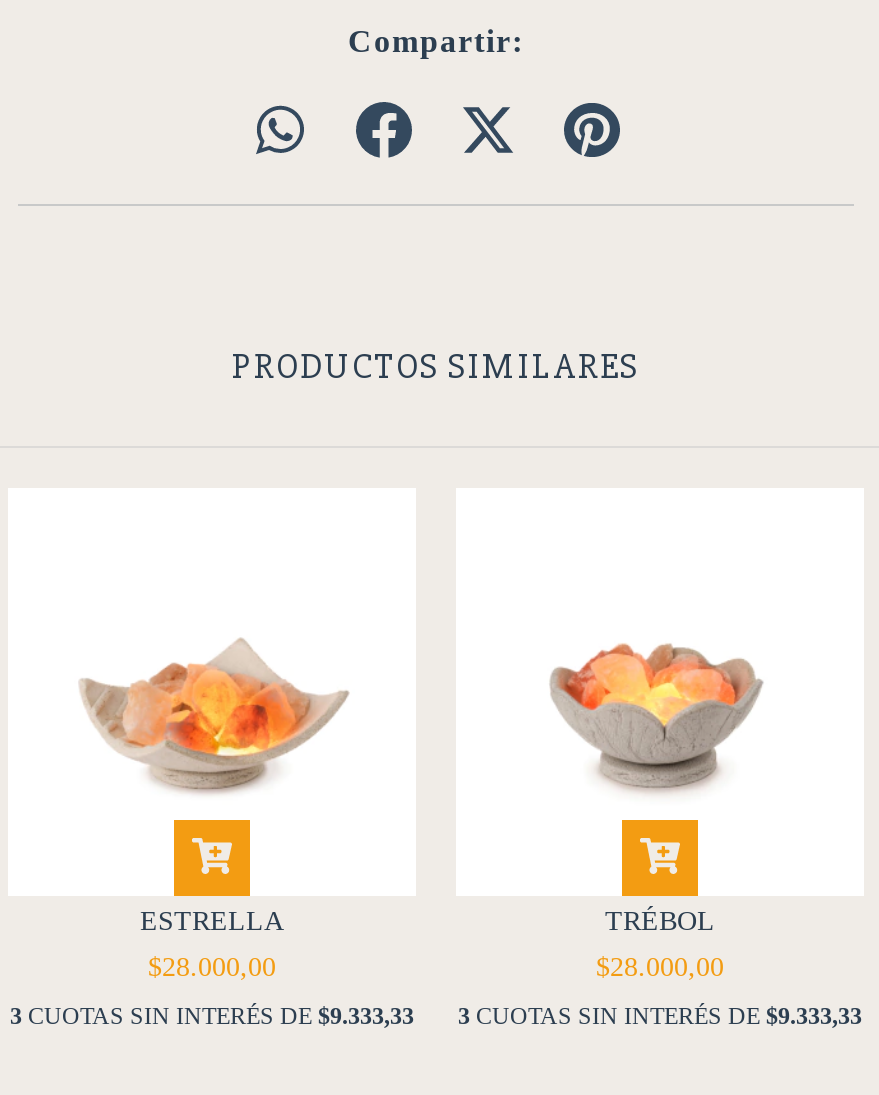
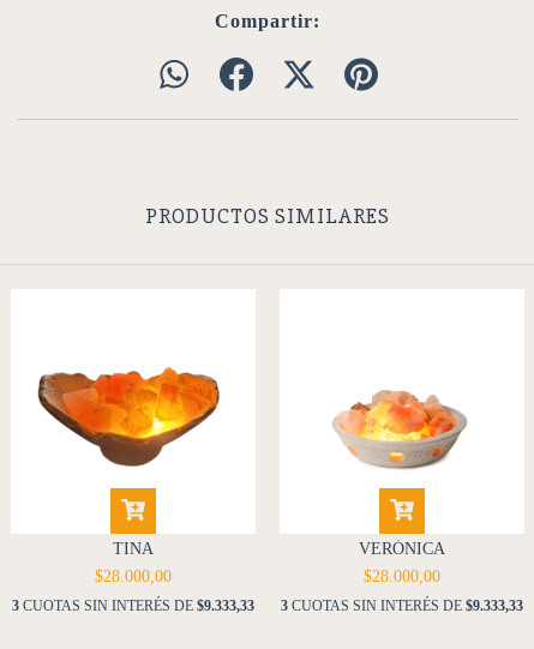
[54,618,356,796] [image] -> [37,366,221,471] [image]
[544,642,768,794] [image] -> [332,383,468,465] [image]
[140,905,284,935] ESTRELLA -> [113,539,154,557] TINA
[605,905,715,935] TRÉBOL -> [359,539,445,557] VERÓNICA

